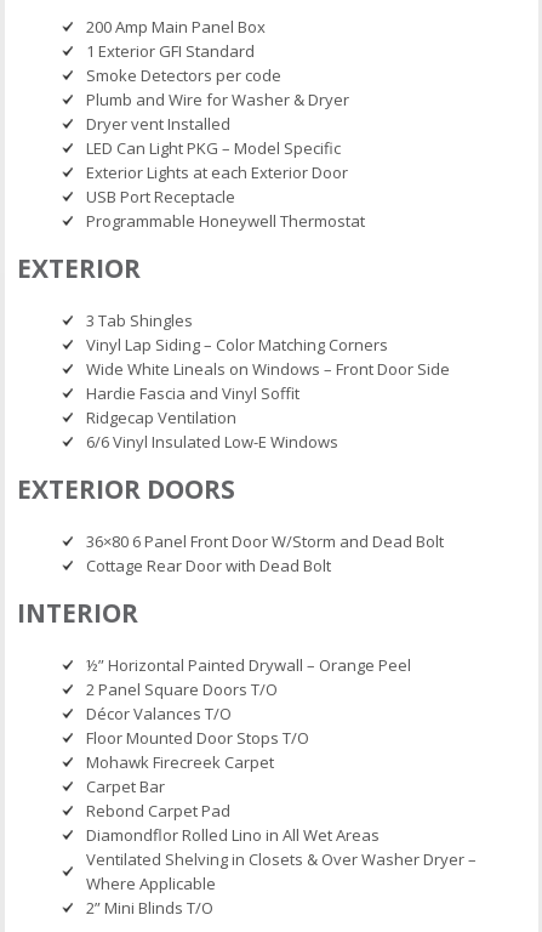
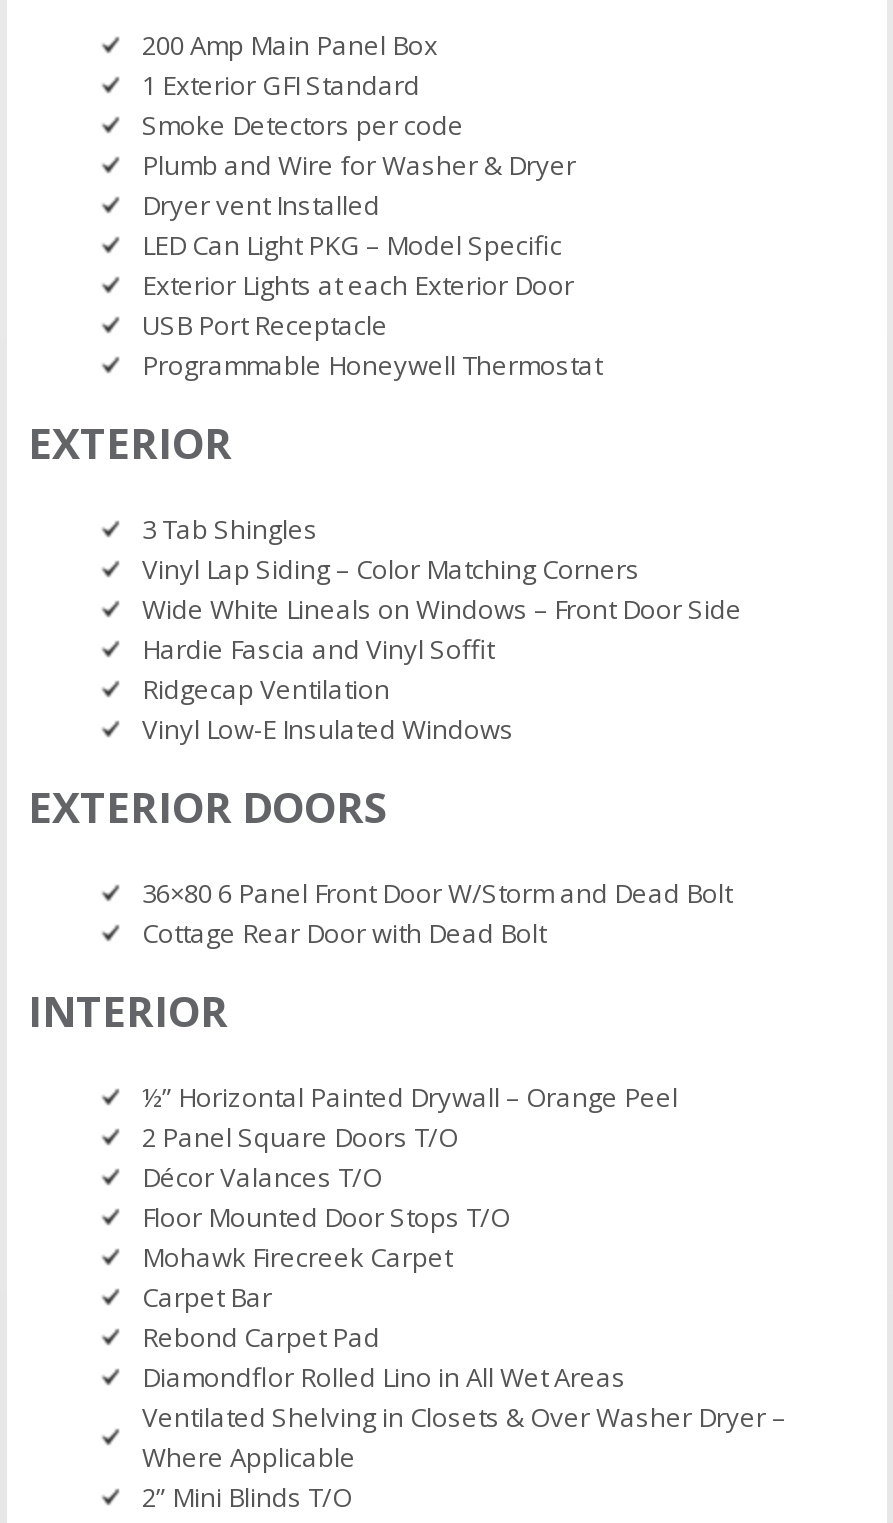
[87,431,339,452] 6/6 Vinyl Insulated Low-E Windows -> [142,711,514,747] Vinyl Low-E Insulated Windows

